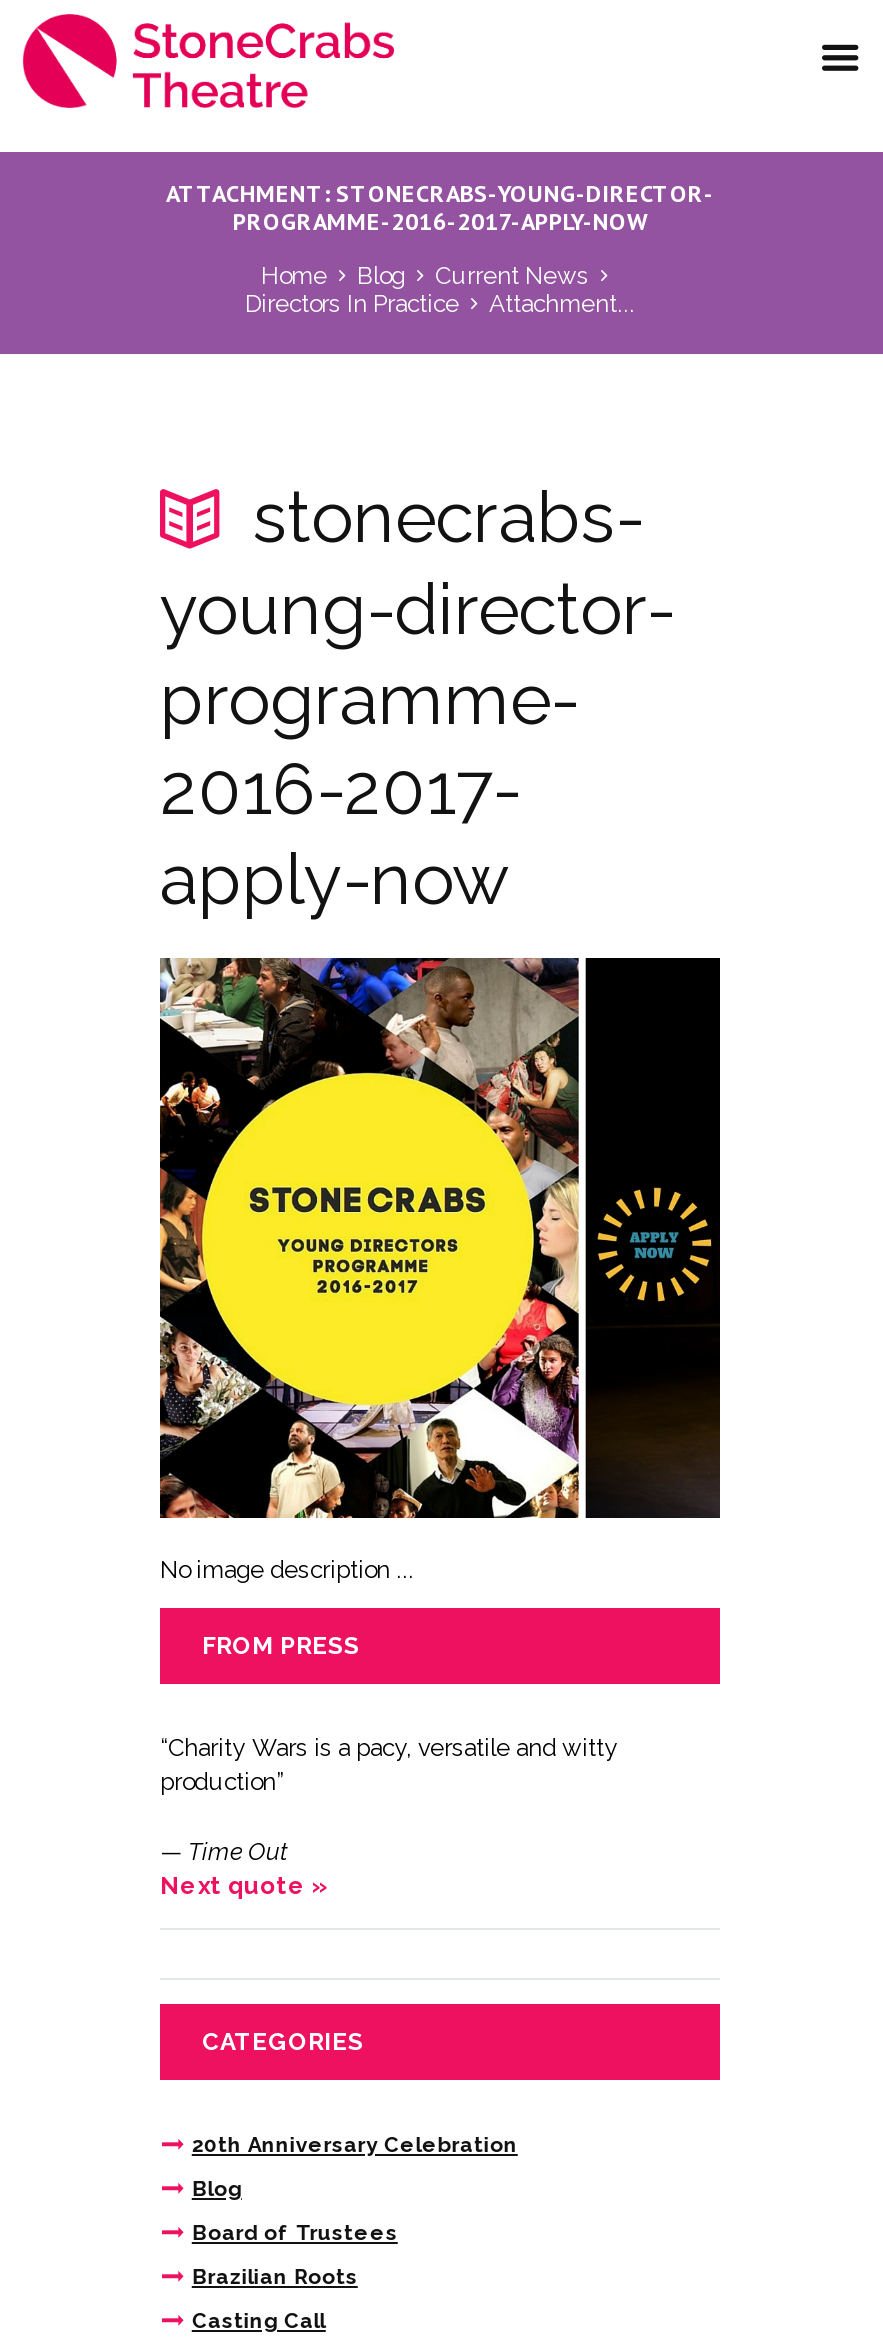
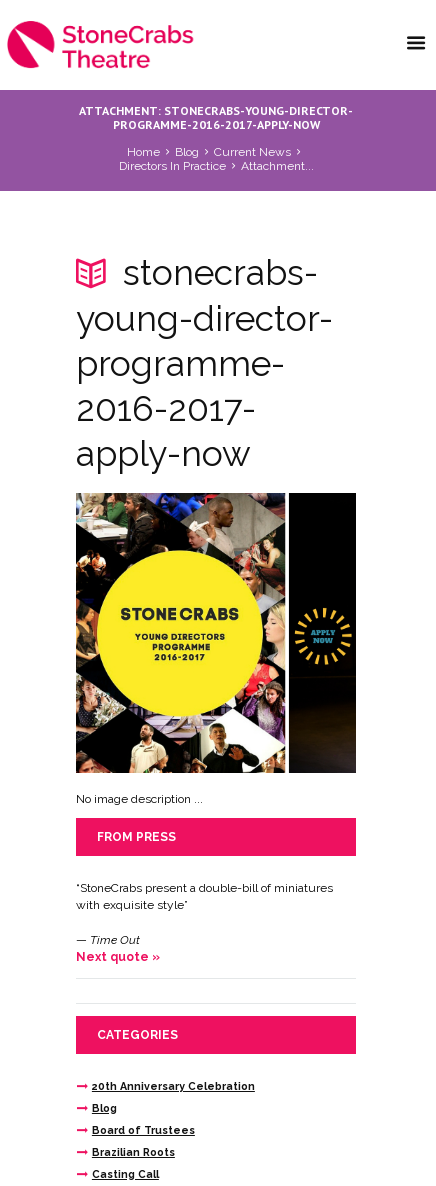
[160,1734,618,1796] “Charity Wars is a pacy, versatile and witty | production” -> [76,881,333,912] “StoneCrabs present a double-bill of miniatures | with exquisite style”

